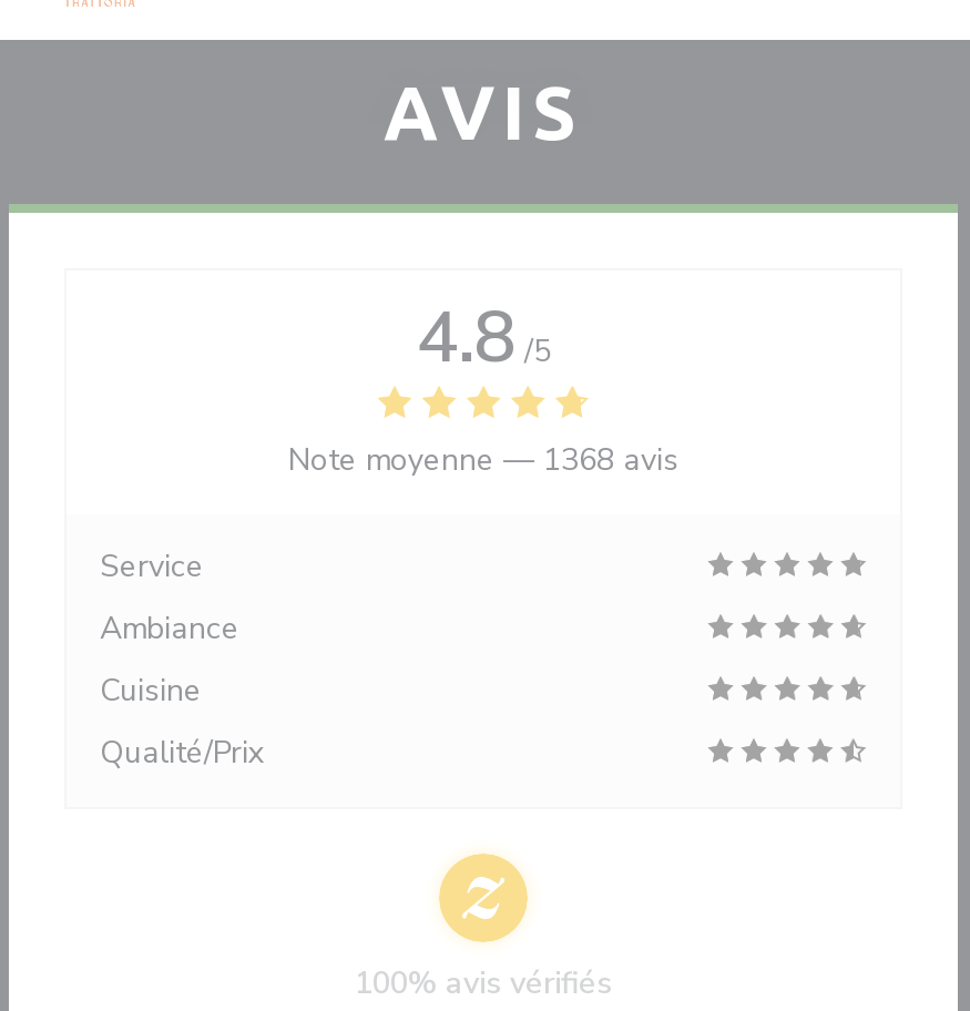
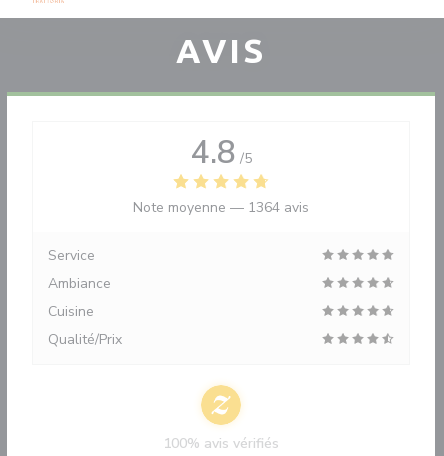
[288,439,678,481] Note moyenne — 1368 avis -> [133,198,309,217] Note moyenne — 1364 avis

